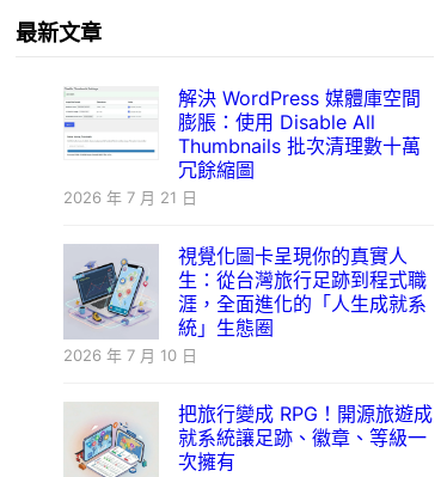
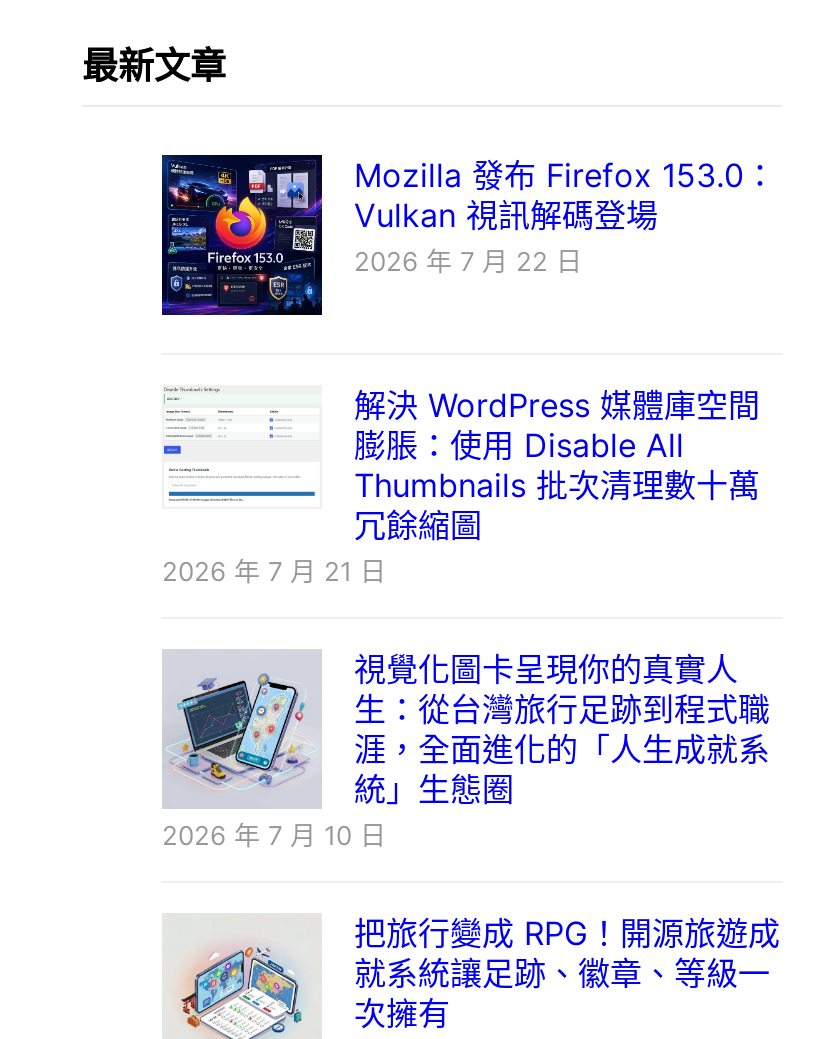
none -> [160,153,776,317] [image] | Mozilla 發布 Firefox 153.0： | Vulkan 視訊解碼登場 | 2026 年 7 月 22 日

